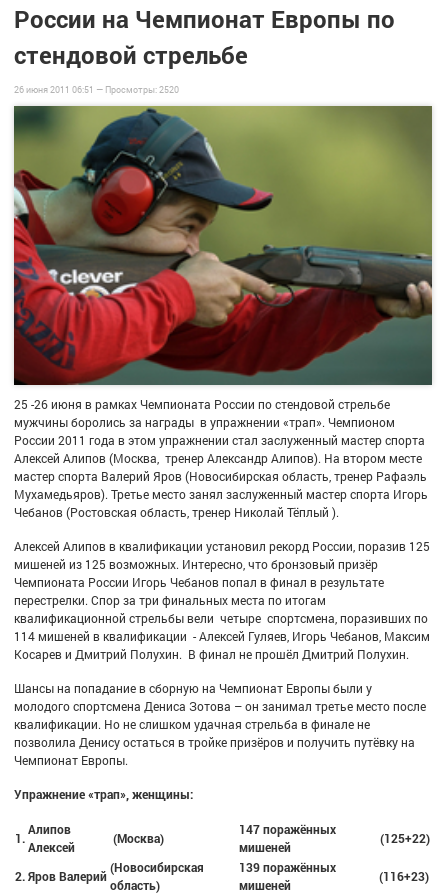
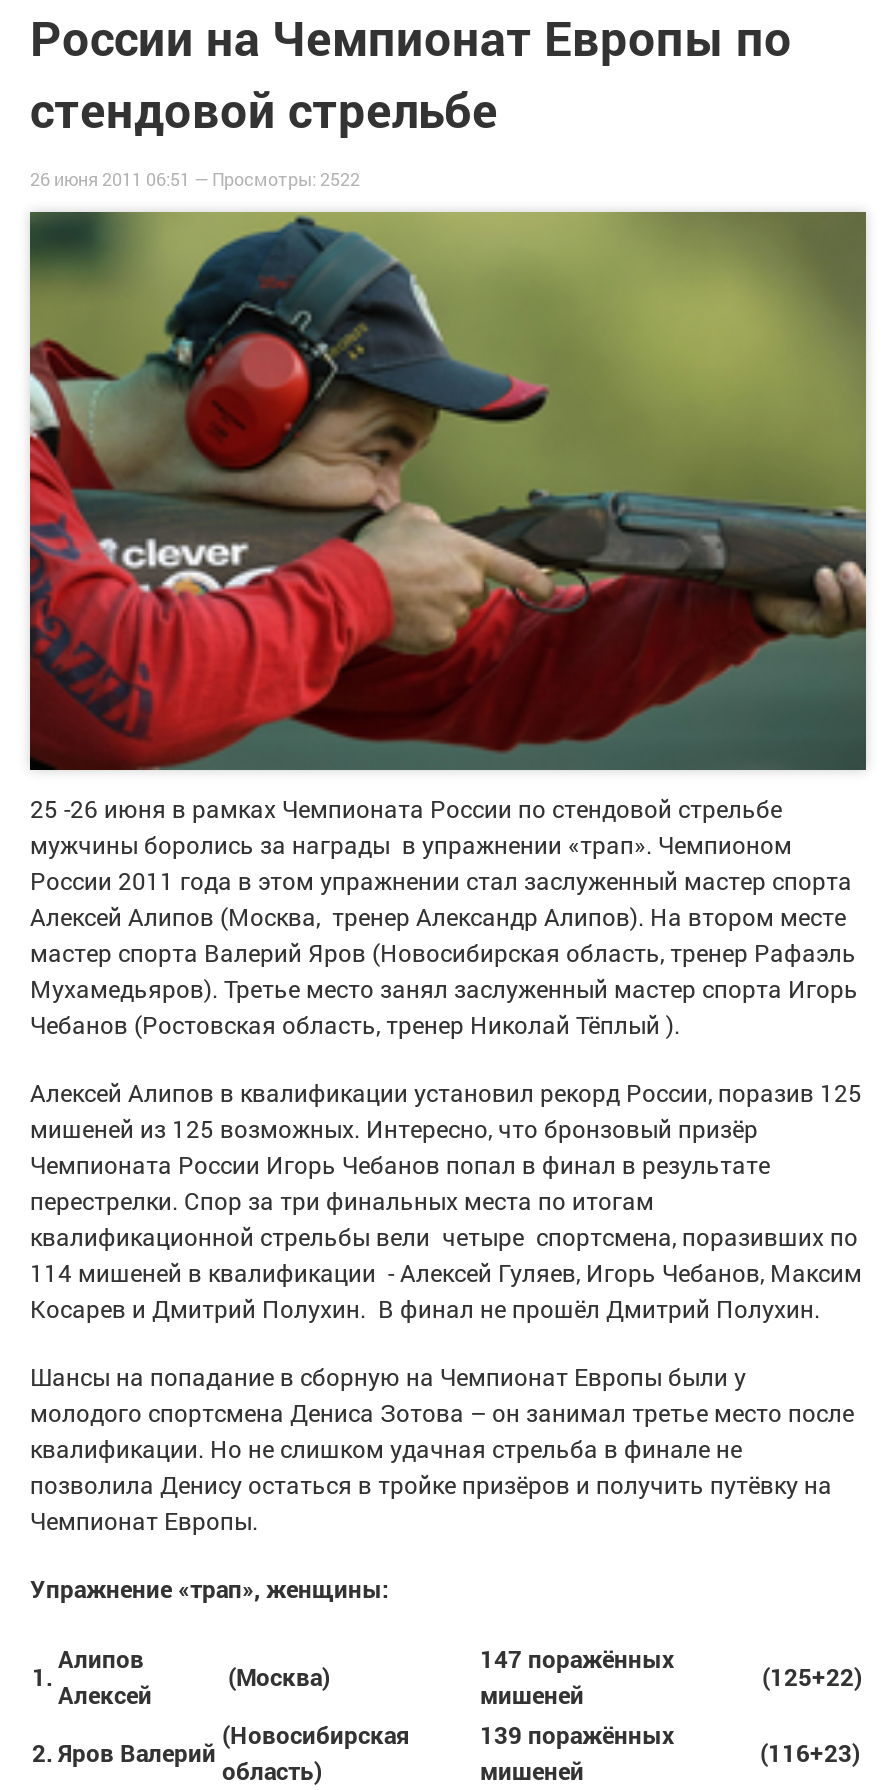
[14,84,179,95] 26 июня 2011 06:51 — Просмотры: 2520 -> [30,168,360,190] 26 июня 2011 06:51 — Просмотры: 2522

